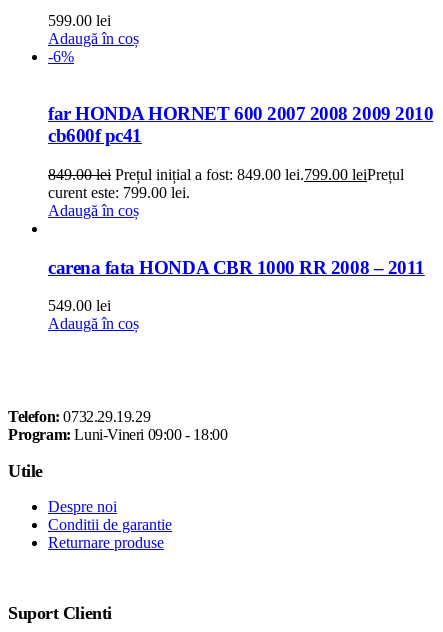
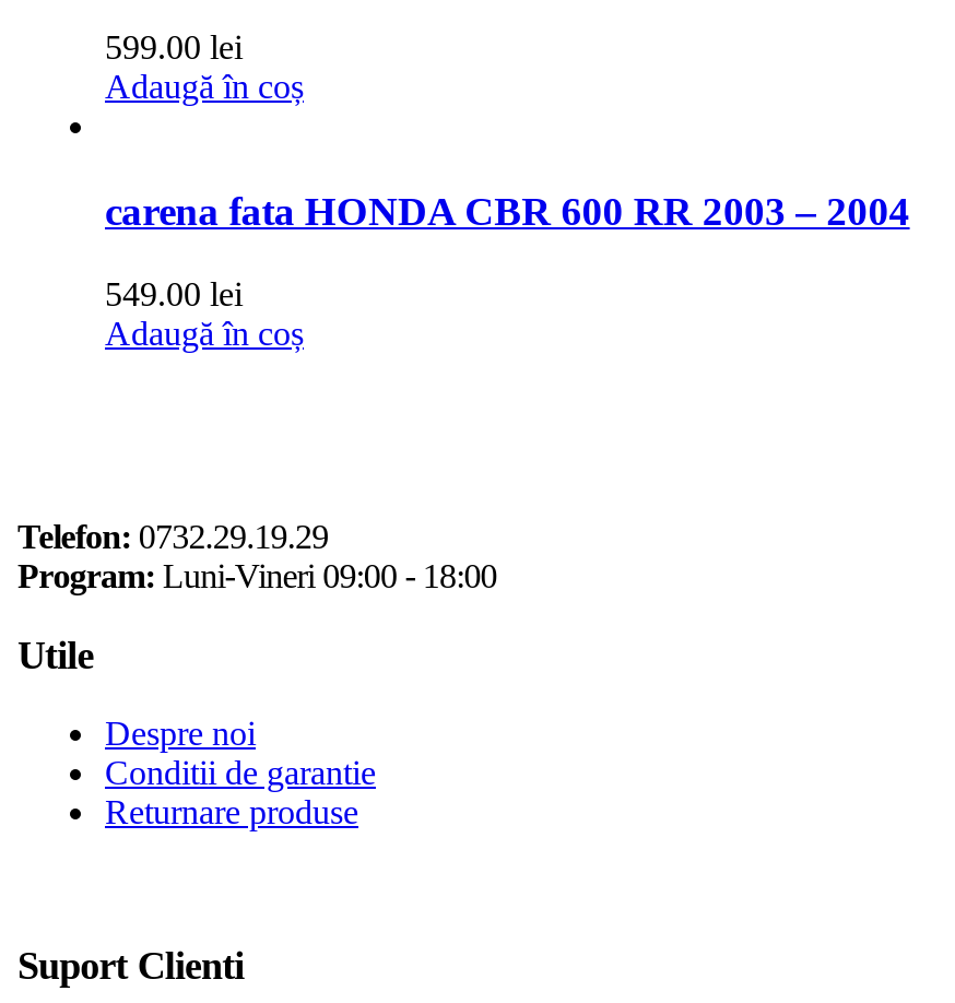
[48,48,433,277] -6% | far HONDA HORNET 600 2007 2008 2009 2010 | cb600f pc41 | 849.00lei Prețul inițial a fost: 849.00 lei.799.00 leiPrețul | curent este: 799.00 lei. | Adaugă în coș | carena fata HONDA CBR 1000 RR 2008 – 2011 -> [105,187,910,233] carena fata HONDA CBR 600 RR 2003 – 2004

